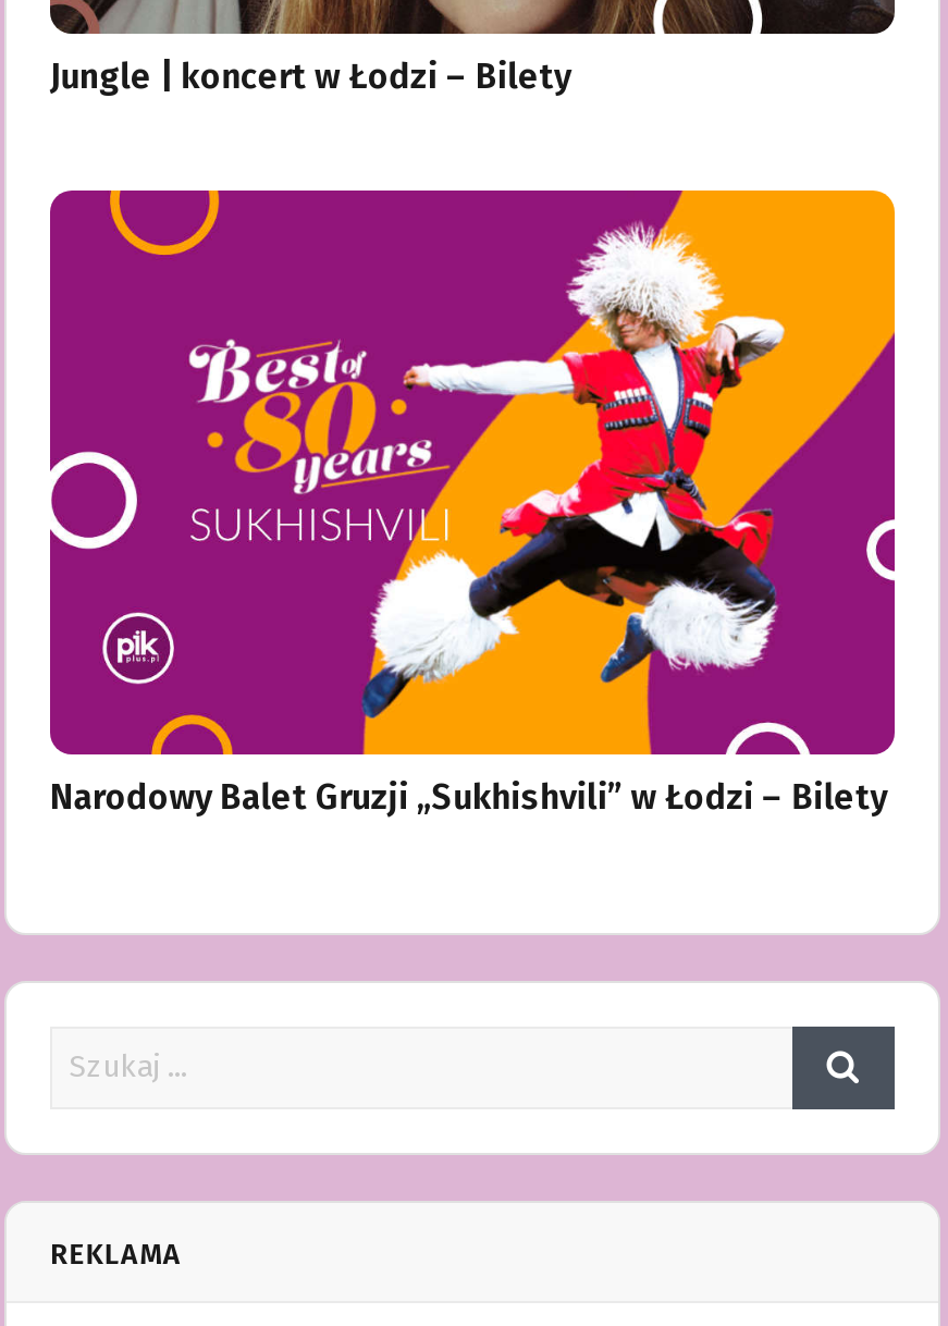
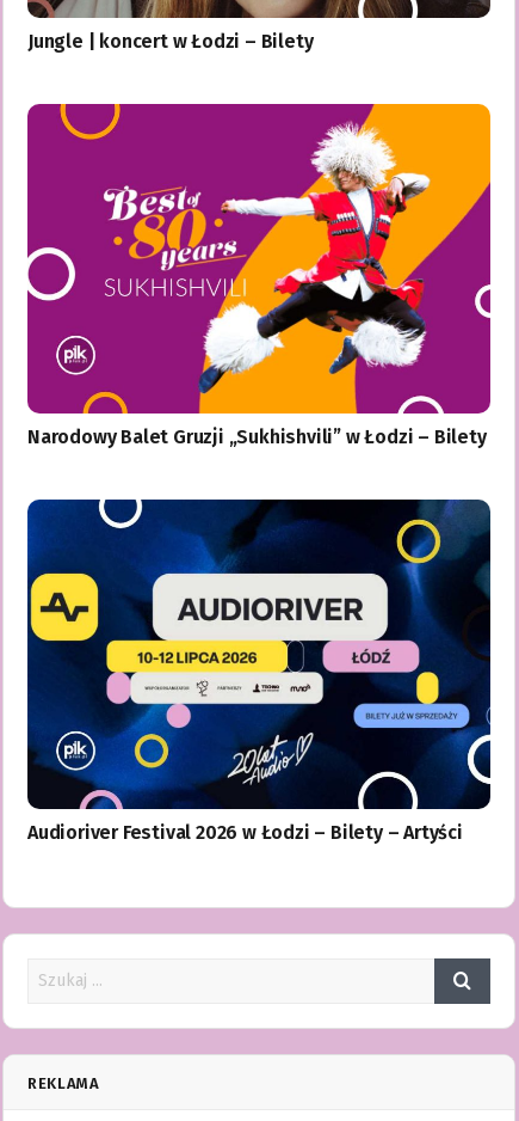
none -> [26,498,492,843] [image] | Audioriver Festival 2026 w Łodzi – Bilety – Artyści

